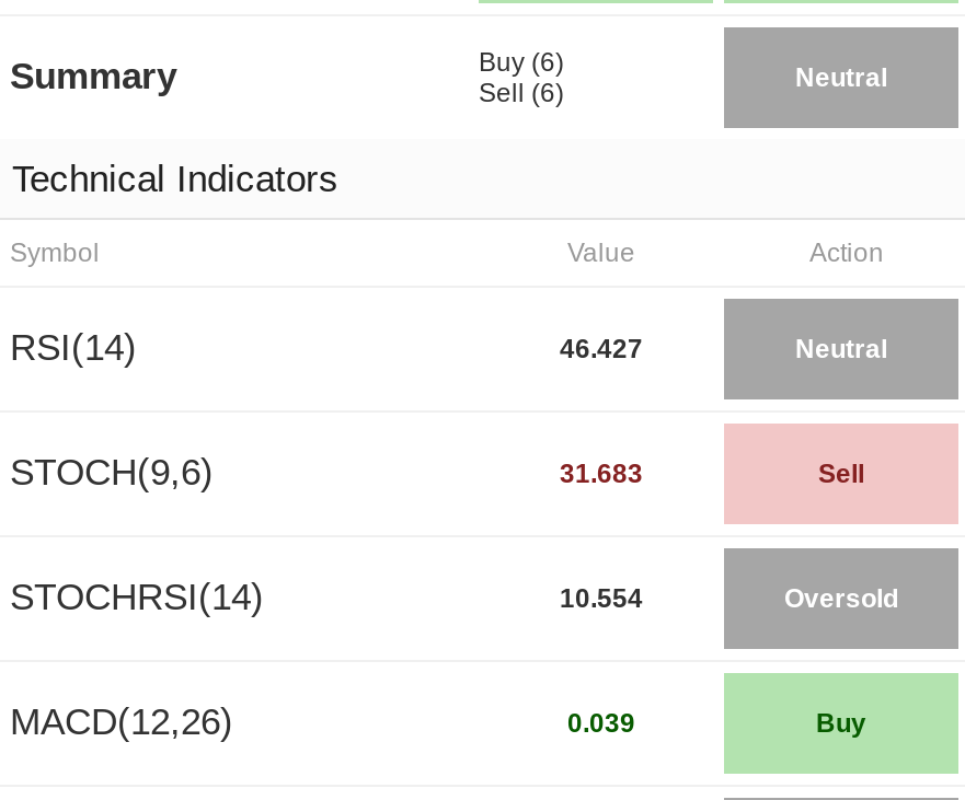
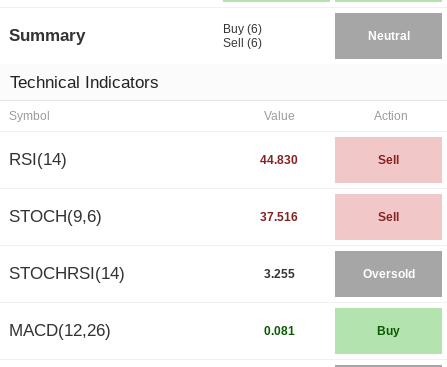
[560,334,887,365] 46.427 | Neutral -> [260,153,399,167] 44.830 | Sell
[560,459,643,489] 31.683 -> [260,210,298,224] 37.516
[560,584,643,614] 10.554 -> [263,267,294,281] 3.255
[567,708,635,739] 0.039 -> [263,324,294,338] 0.081

